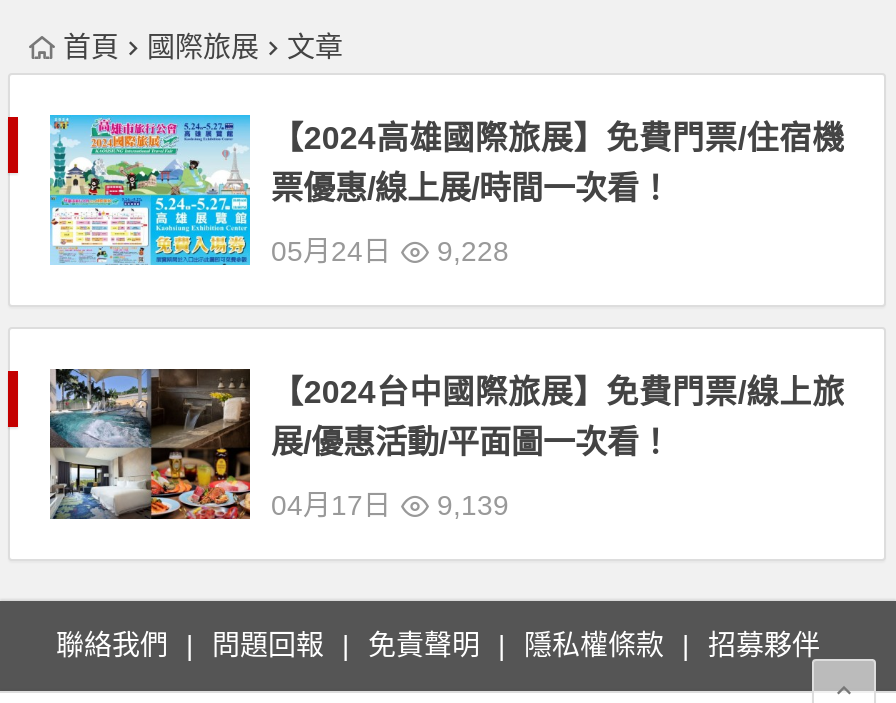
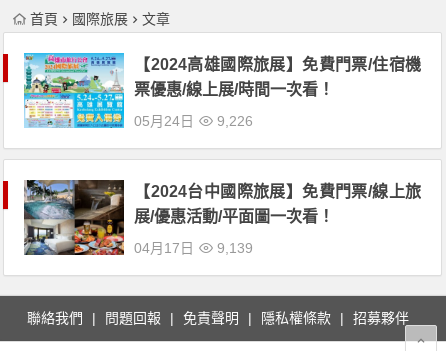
[271,235,509,267] 05月24日 9,228 -> [134,113,253,129] 05月24日 9,226

